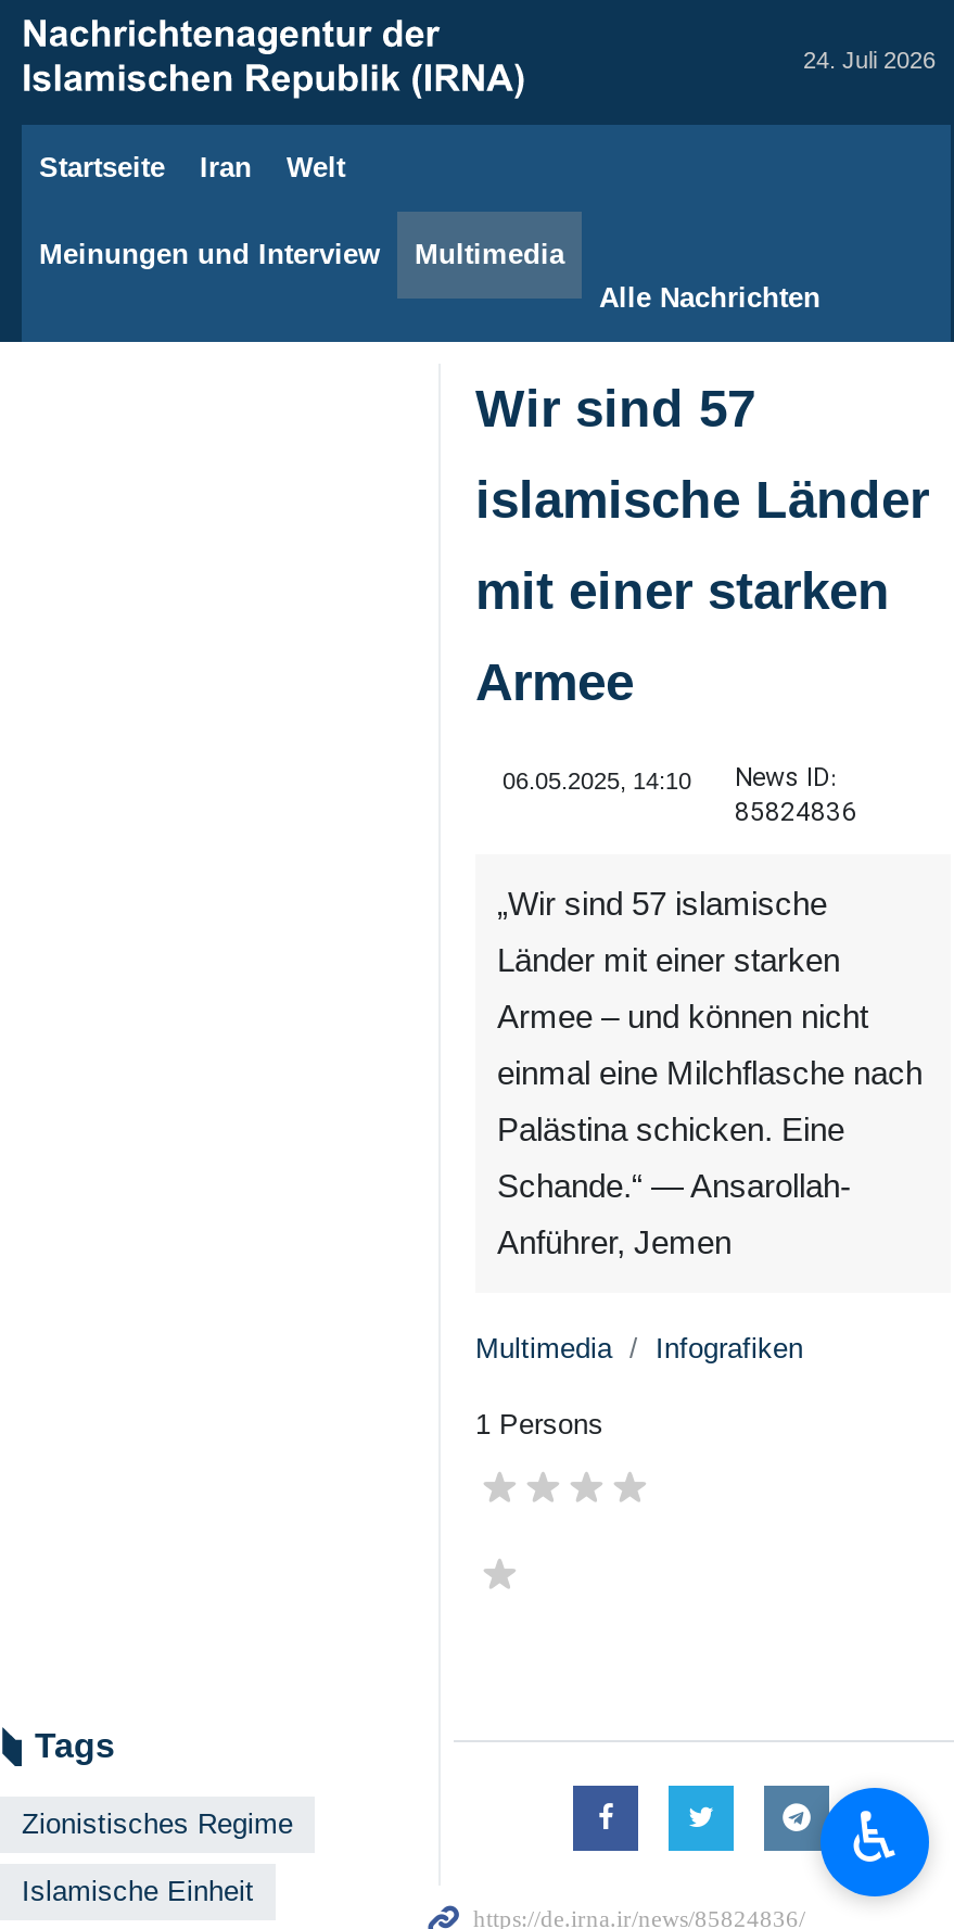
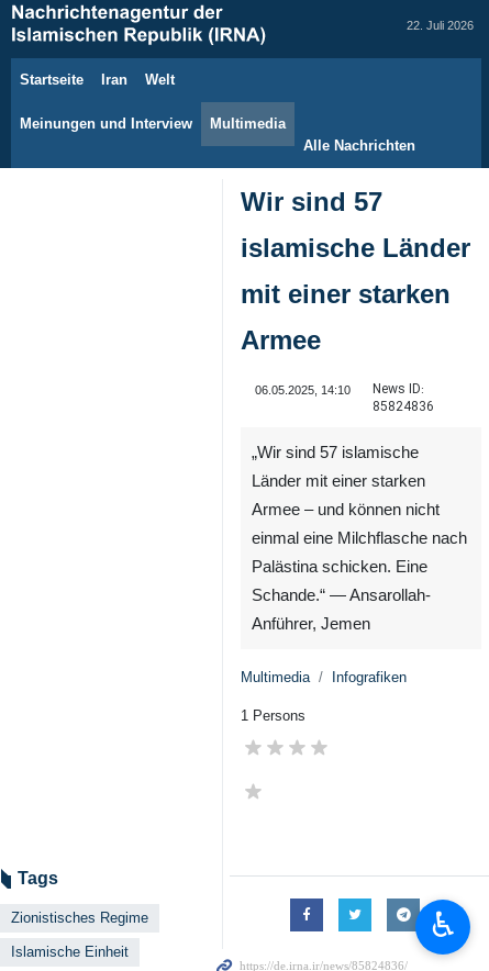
[803,47,936,73] 24. Juli 2026 -> [407,19,474,32] 22. Juli 2026

